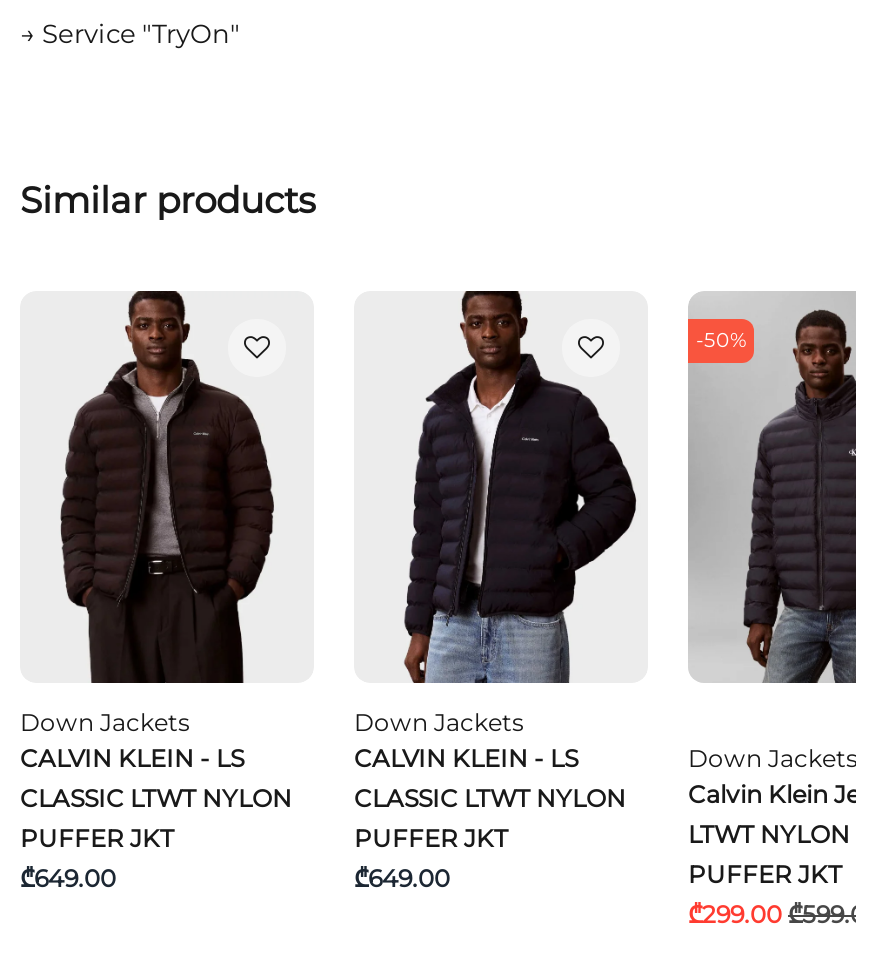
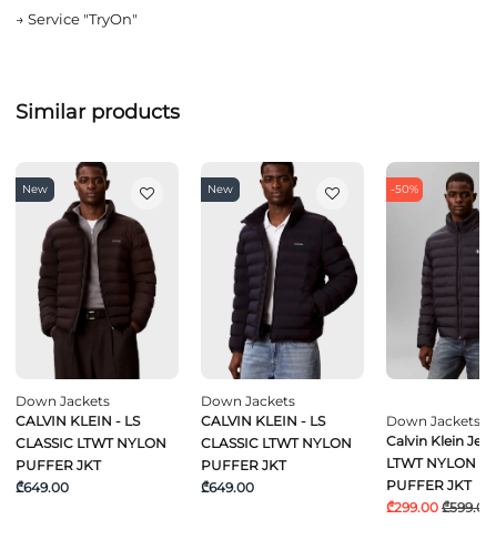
none -> [22,182,48,196] New
none -> [207,182,233,196] New

